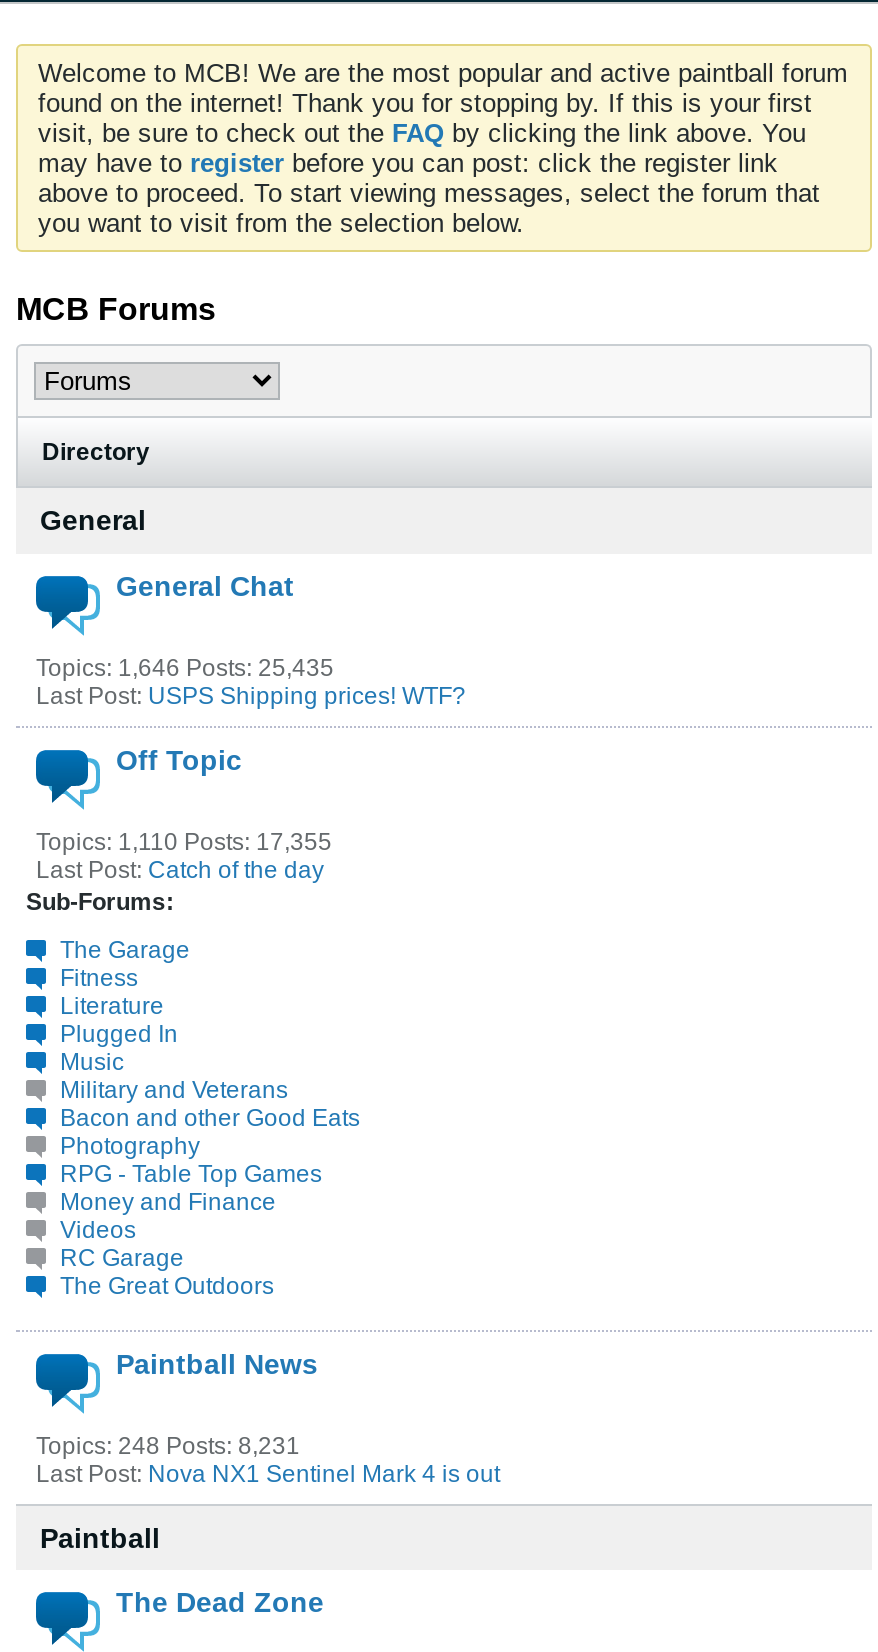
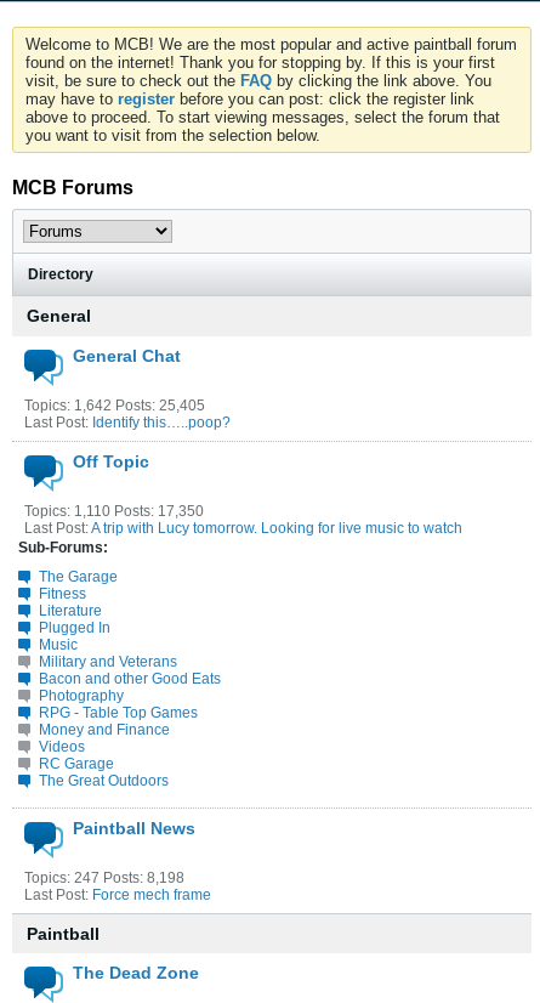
[36,654,466,710] Topics: 1,646 Posts: 25,435 | Last Post: USPS Shipping prices! WTF? -> [24,397,231,431] Topics: 1,642 Posts: 25,405 | Last Post: Identify this…..poop?
[36,828,332,884] Topics: 1,110 Posts: 17,355 | Last Post: Catch of the day -> [24,503,462,537] Topics: 1,110 Posts: 17,350 | Last Post: A trip with Lucy tomorrow. Looking for live music to watch
[36,1432,500,1488] Topics: 248 Posts: 8,231 | Last Post: Nova NX1 Sentinel Mark 4 is out -> [24,869,211,903] Topics: 247 Posts: 8,198 | Last Post: Force mech frame

